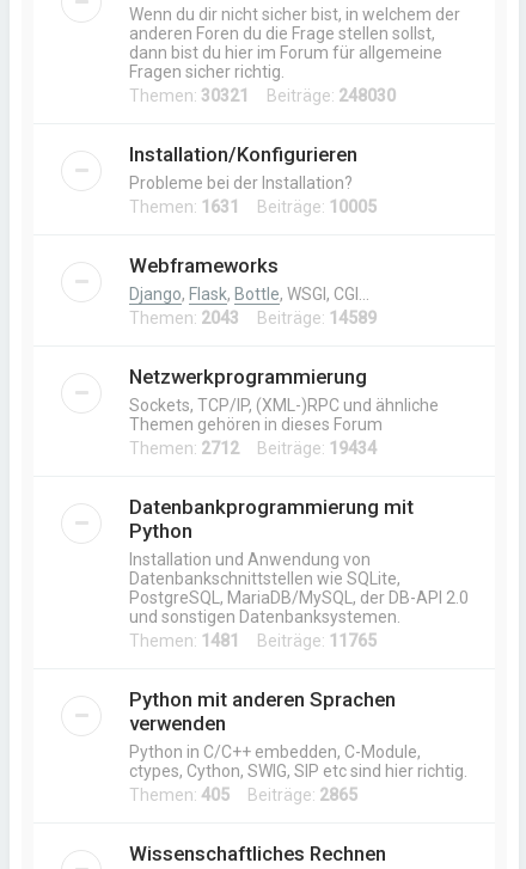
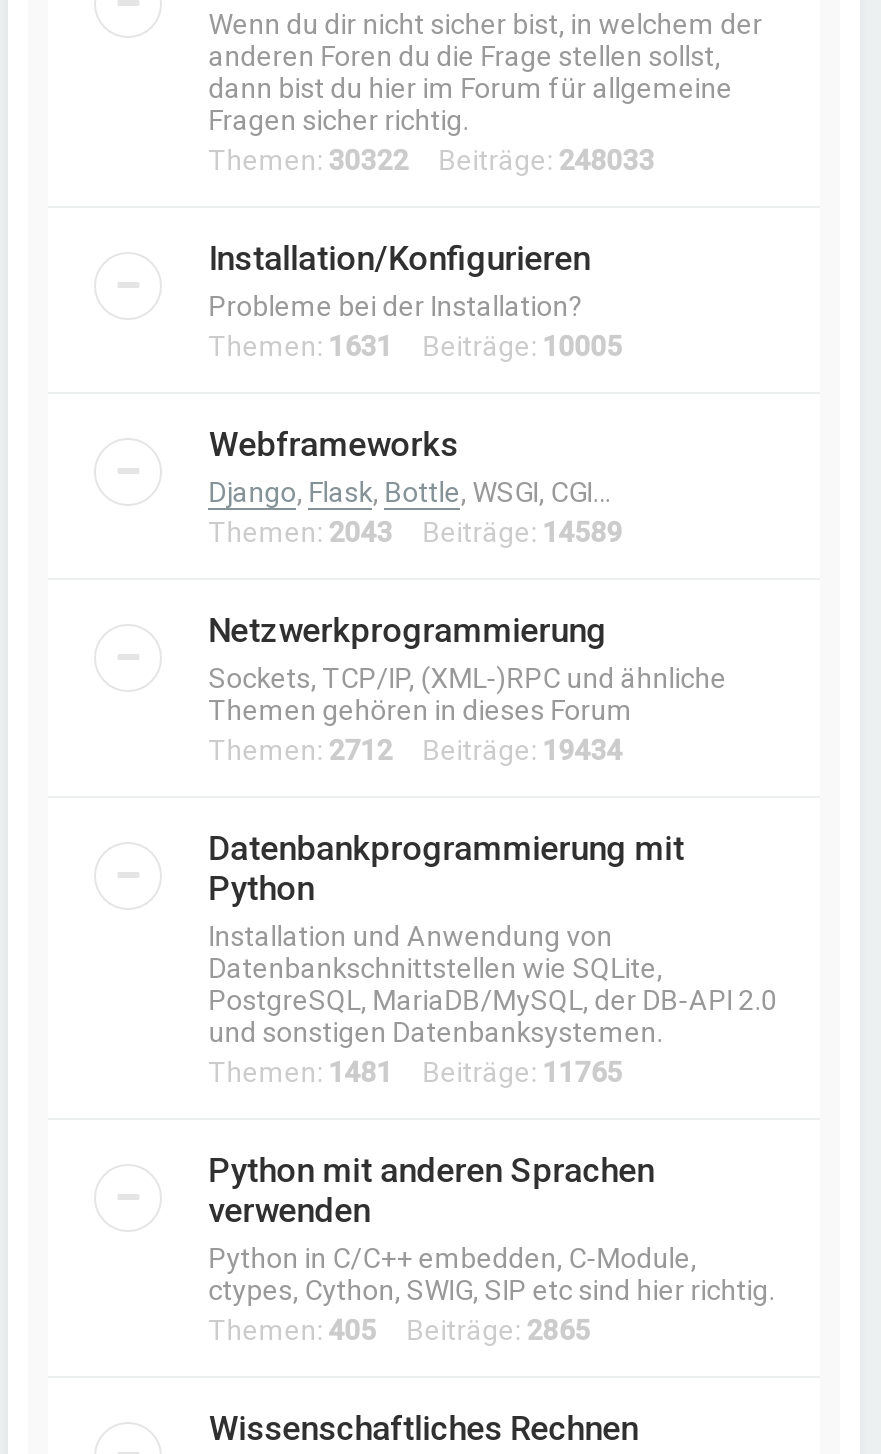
[129,86,396,105] Themen: 30321 Beiträge: 248030 -> [208,144,654,176] Themen: 30322 Beiträge: 248033

